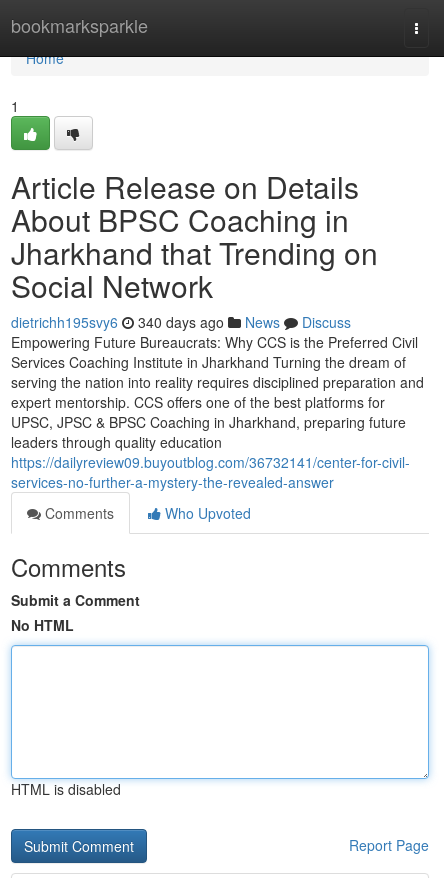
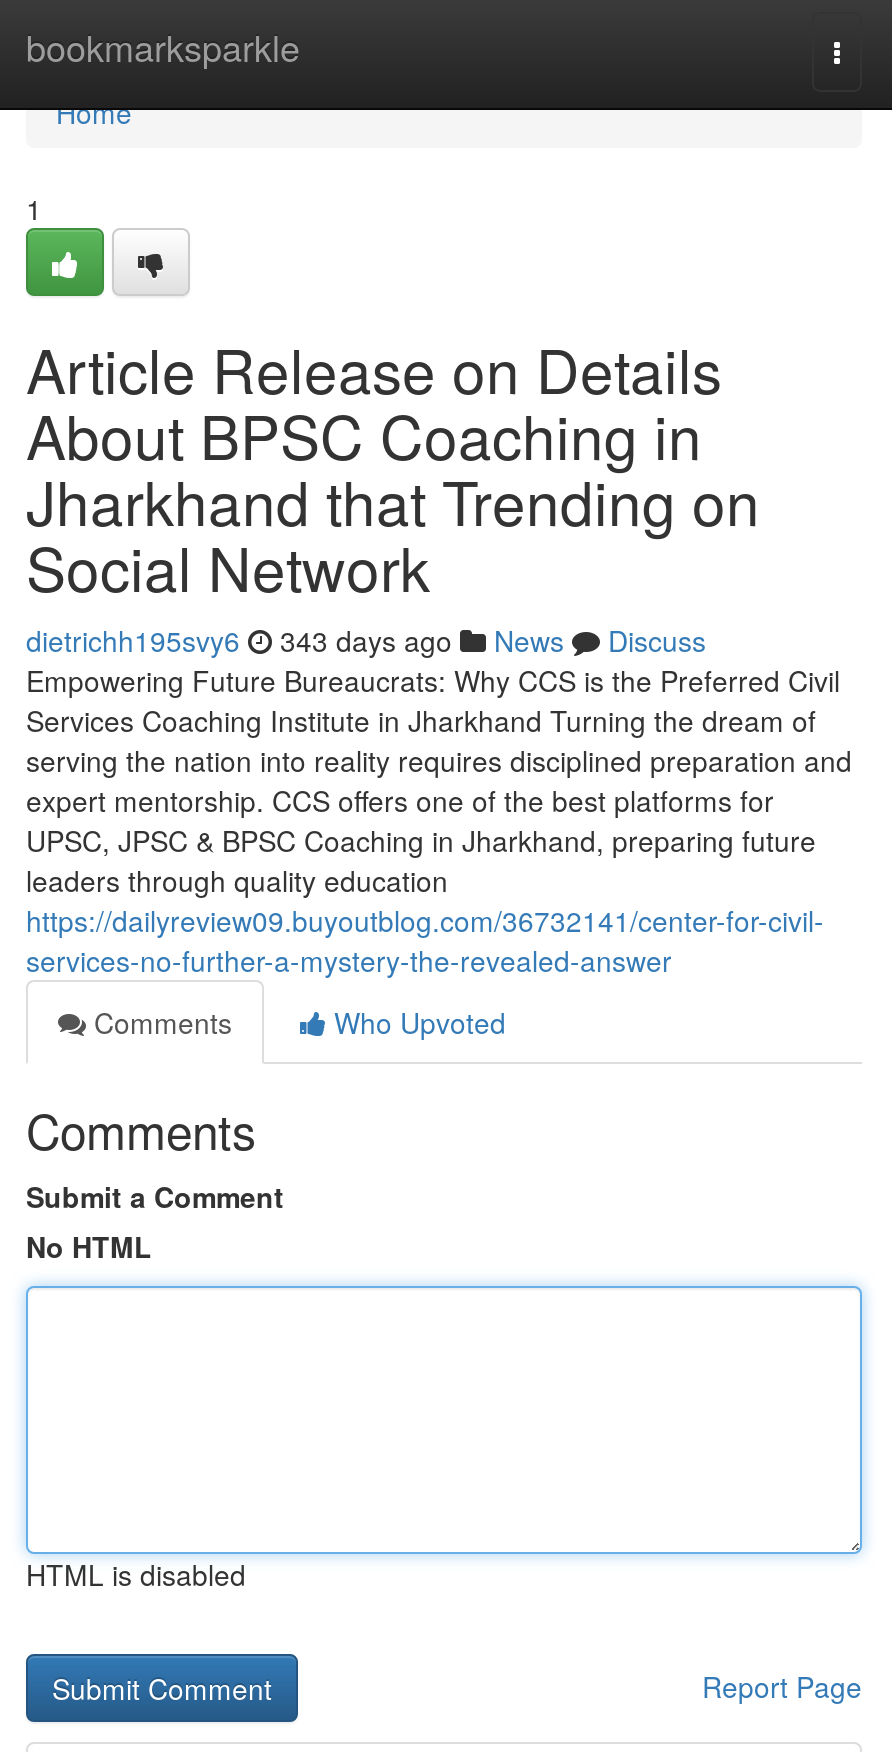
[11,312,351,332] dietrichh195svy6 340 days ago News Discuss -> [26,620,706,660] dietrichh195svy6 343 days ago News Discuss

